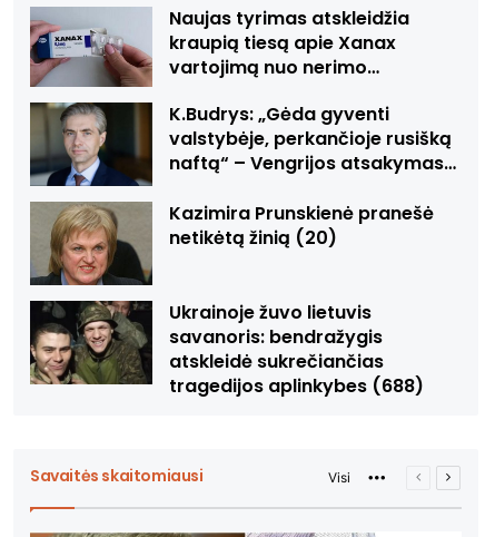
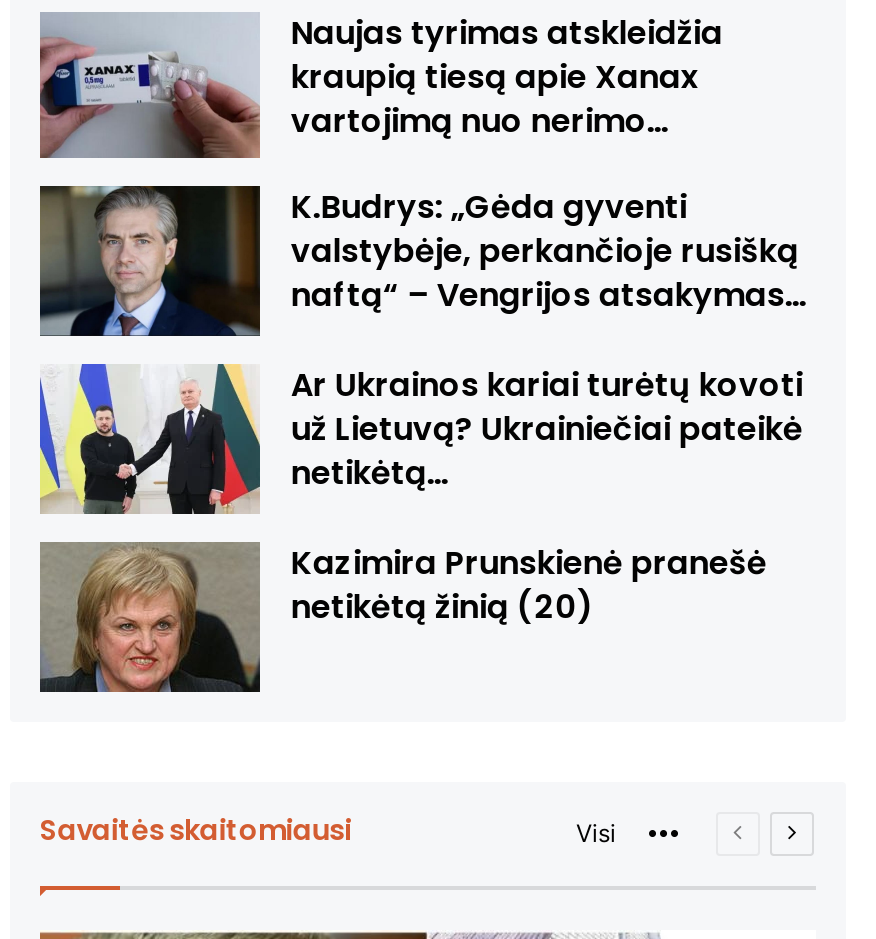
none -> [38,361,803,516] [image] | Ar Ukrainos kariai turėtų kovoti | už Lietuvą? Ukrainiečiai pateikė | netikėtą…
moved [29,201,434,289] -> [38,539,767,696]: [image] | Kazimira Prunskienė pranešė | netikėtą žinią (20)
[29,300,424,399] [image] | Ukrainoje žuvo lietuvis | savanoris: bendražygis | atskleidė sukrečiančias | tragedijos aplinkybes (688) -> none

